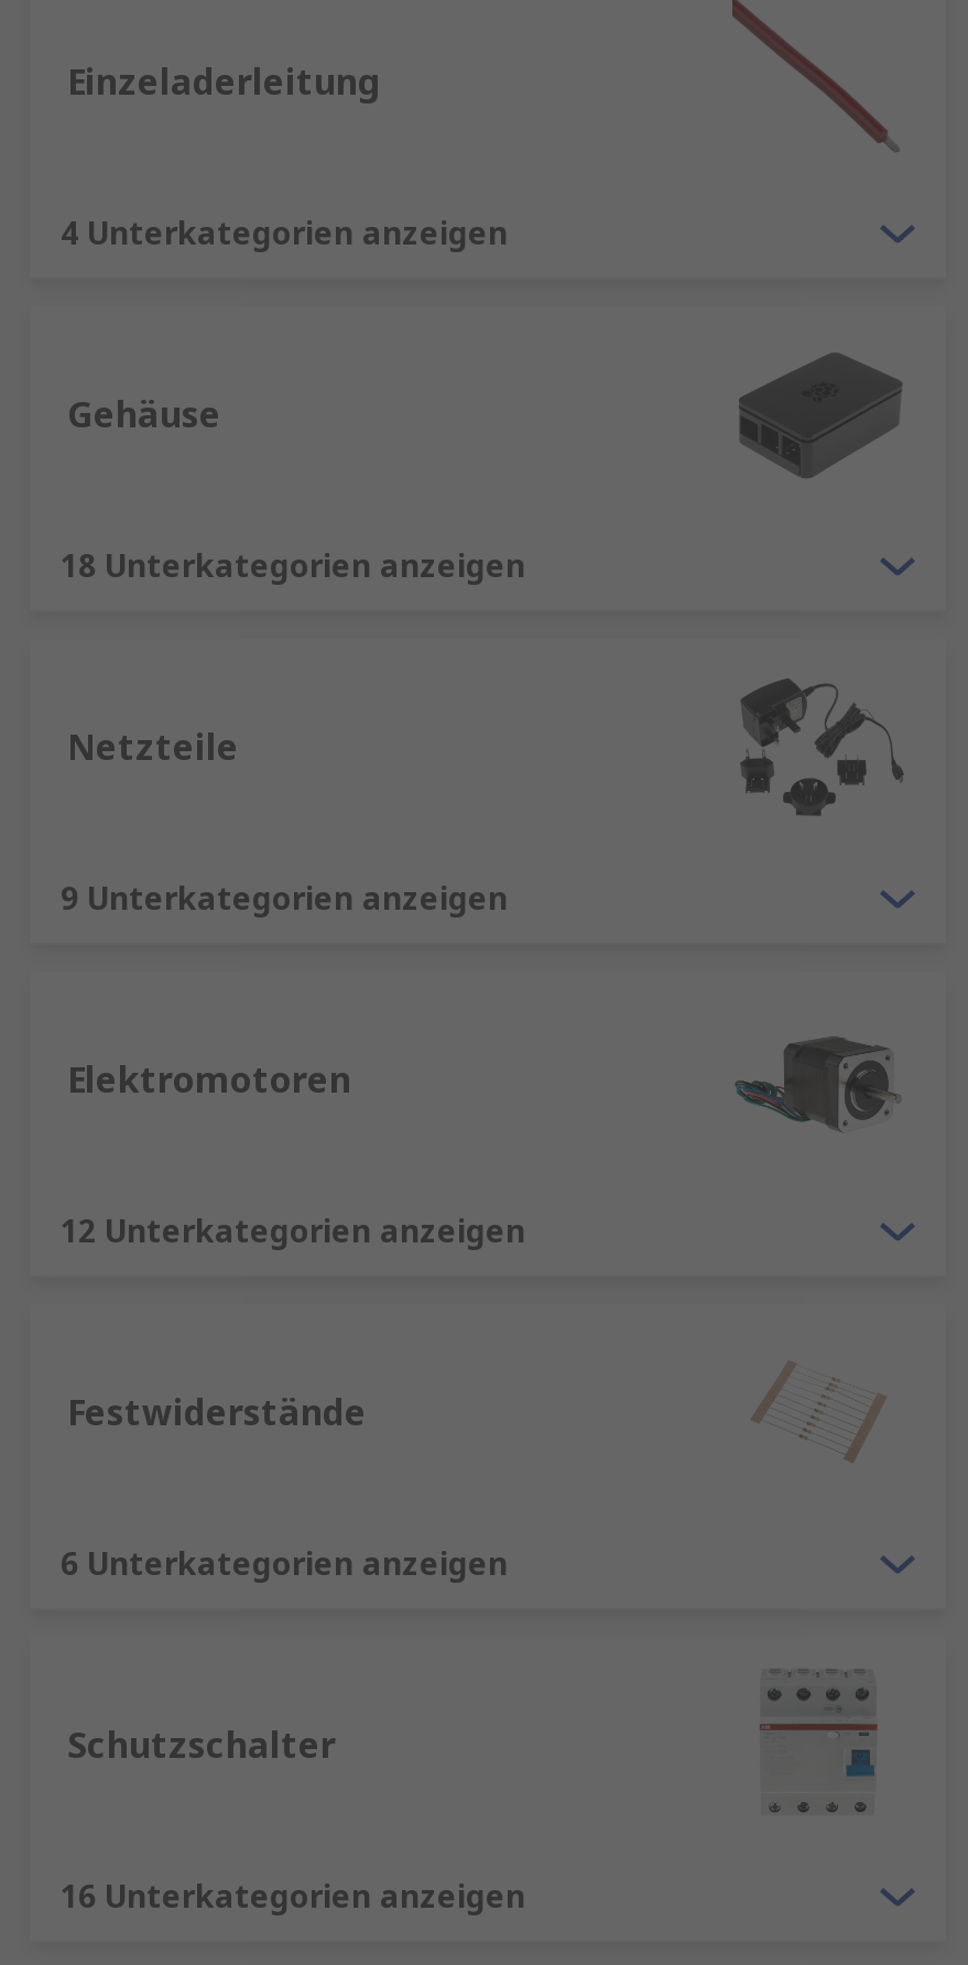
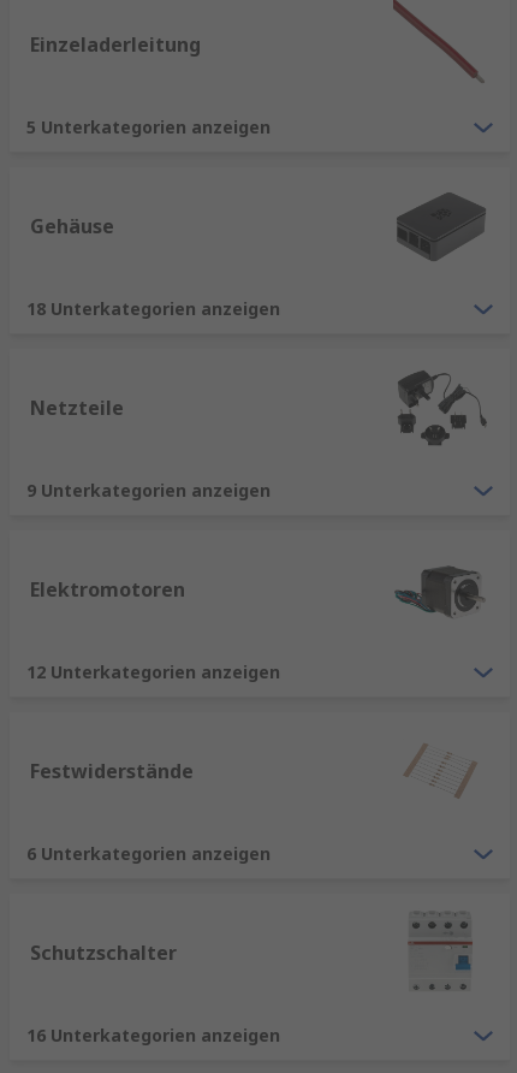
[61,212,508,254] 4 Unterkategorien anzeigen -> [26,116,271,139] 5 Unterkategorien anzeigen

